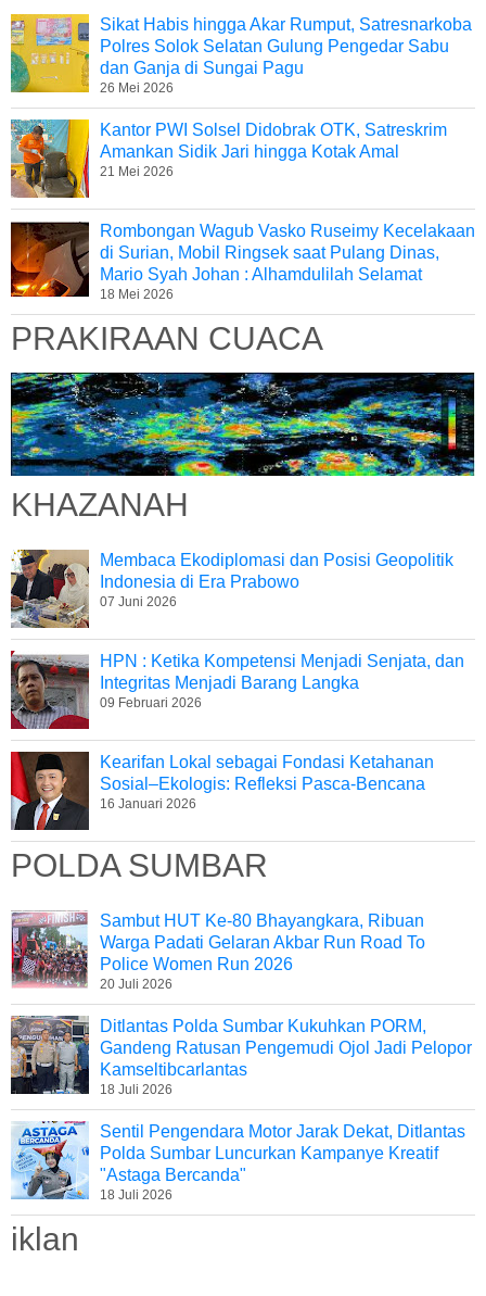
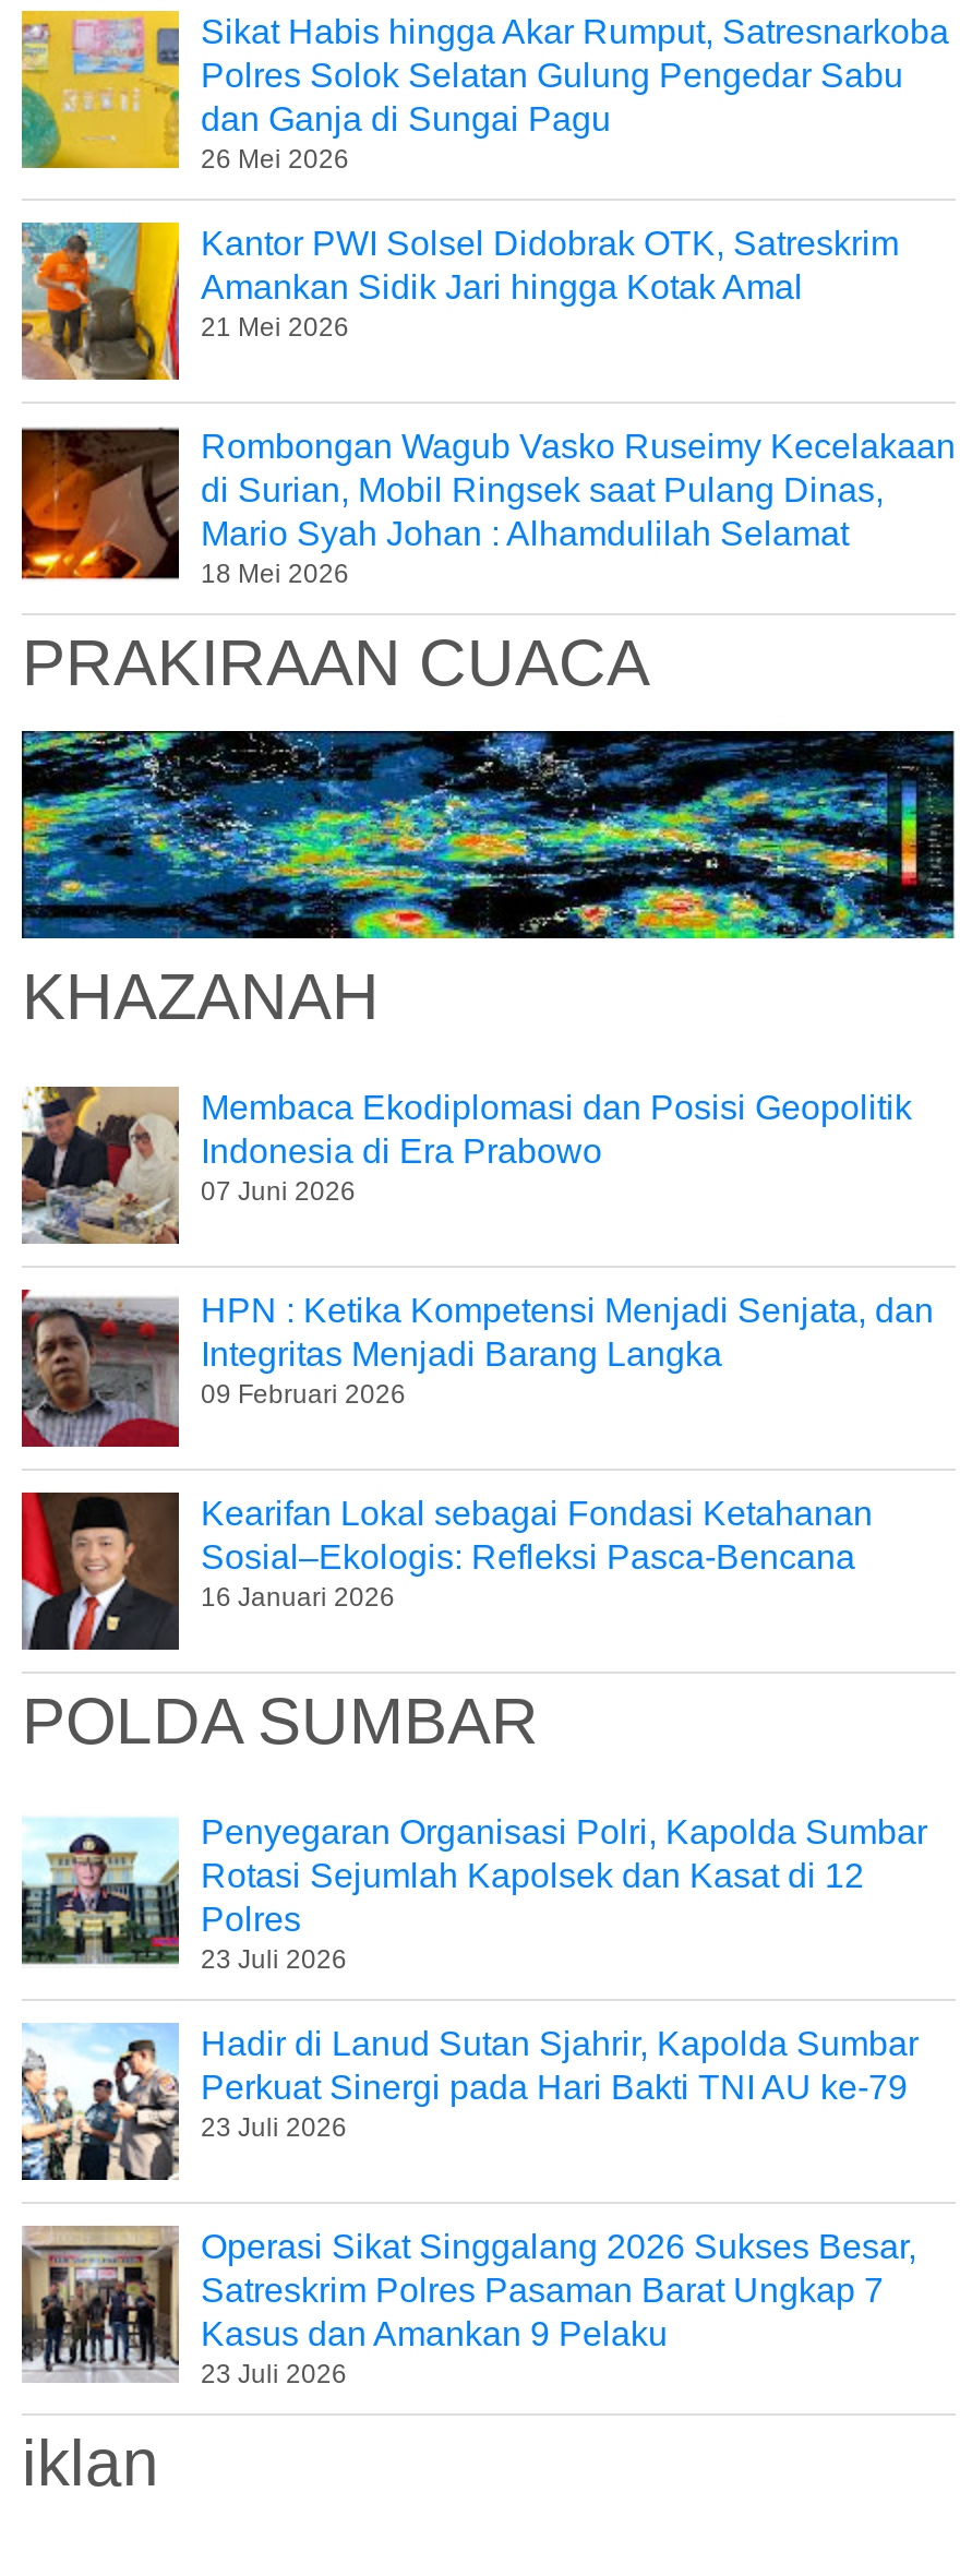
[11,910,425,992] [image] | Sambut HUT Ke-80 Bhayangkara, Ribuan | Warga Padati Gelaran Akbar Run Road To | Police Women Run 2026 | 20 Juli 2026 -> [20,1813,927,1975] [image] | Penyegaran Organisasi Polri, Kapolda Sumbar | Rotasi Sejumlah Kapolsek dan Kasat di 12 | Polres | 23 Juli 2026
[10,1015,472,1097] [image] | Ditlantas Polda Sumbar Kukuhkan PORM, | Gandeng Ratusan Pengemudi Ojol Jadi Pelopor | Kamseltibcarlantas | 18 Juli 2026 -> [22,2023,919,2182] [image] | Hadir di Lanud Sutan Sjahrir, Kapolda Sumbar | Perkuat Sinergi pada Hari Bakti TNI AU ke-79 | 23 Juli 2026
[11,1121,465,1203] [image] | Sentil Pengendara Motor Jarak Dekat, Ditlantas | Polda Sumbar Luncurkan Kampanye Kreatif | "Astaga Bercanda" | 18 Juli 2026 -> [20,2224,916,2389] [image] | Operasi Sikat Singgalang 2026 Sukses Besar, | Satreskrim Polres Pasaman Barat Ungkap 7 | Kasus dan Amankan 9 Pelaku | 23 Juli 2026

